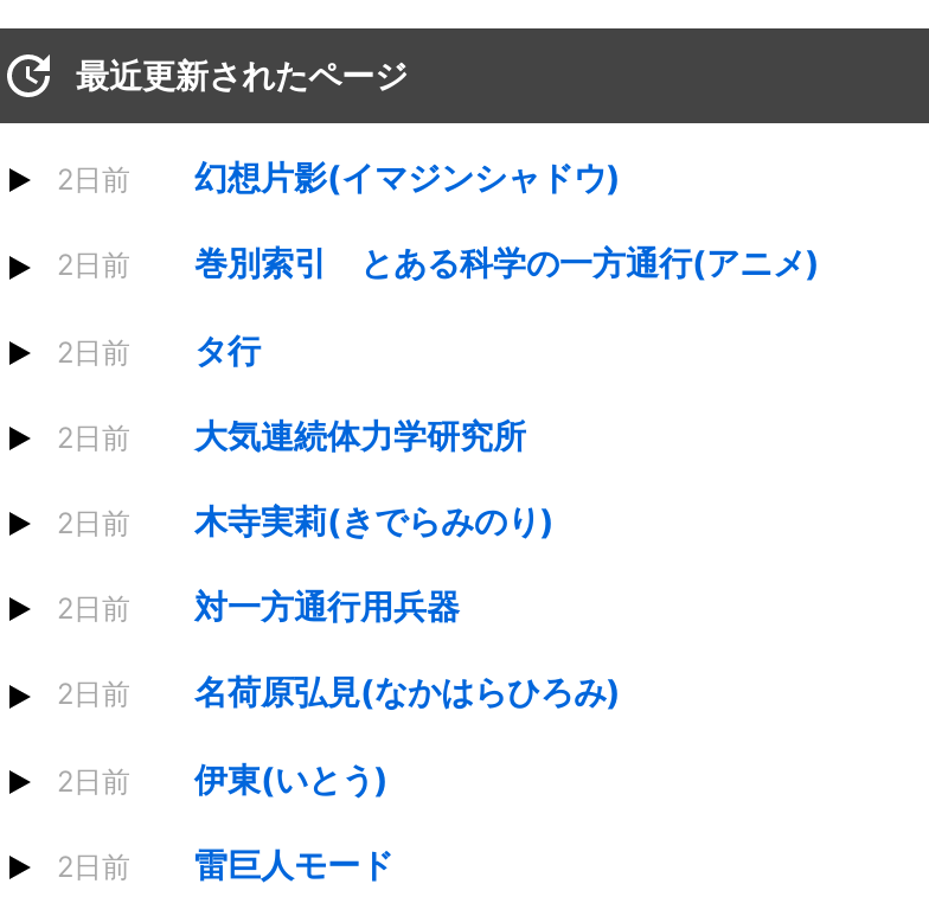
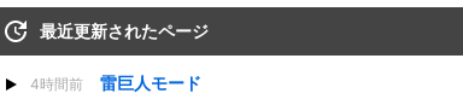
[57,157,820,883] 2日前 | 幻想片影(イマジンシャドウ) | 2日前 | 巻別索引 とある科学の一方通行(アニメ) | 2日前 | タ行 | 2日前 | 大気連続体力学研究所 | 2日前 | 木寺実莉(きでらみのり) | 2日前 | 対一方通行用兵器 | 2日前 | 名荷原弘見(なかはらひろみ) | 2日前 | 伊東(いとう) | 2日前 -> [30,75,83,93] 4時間前

